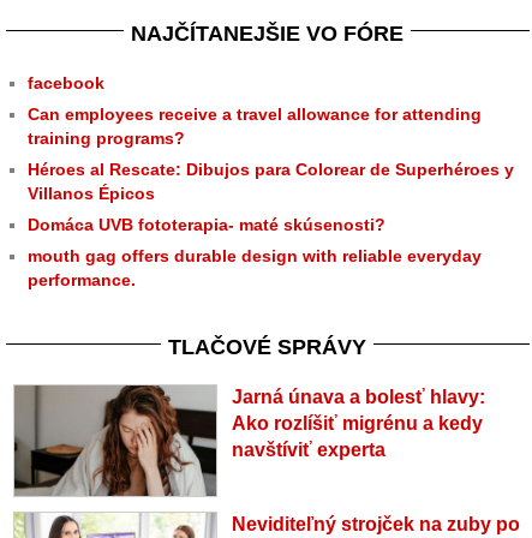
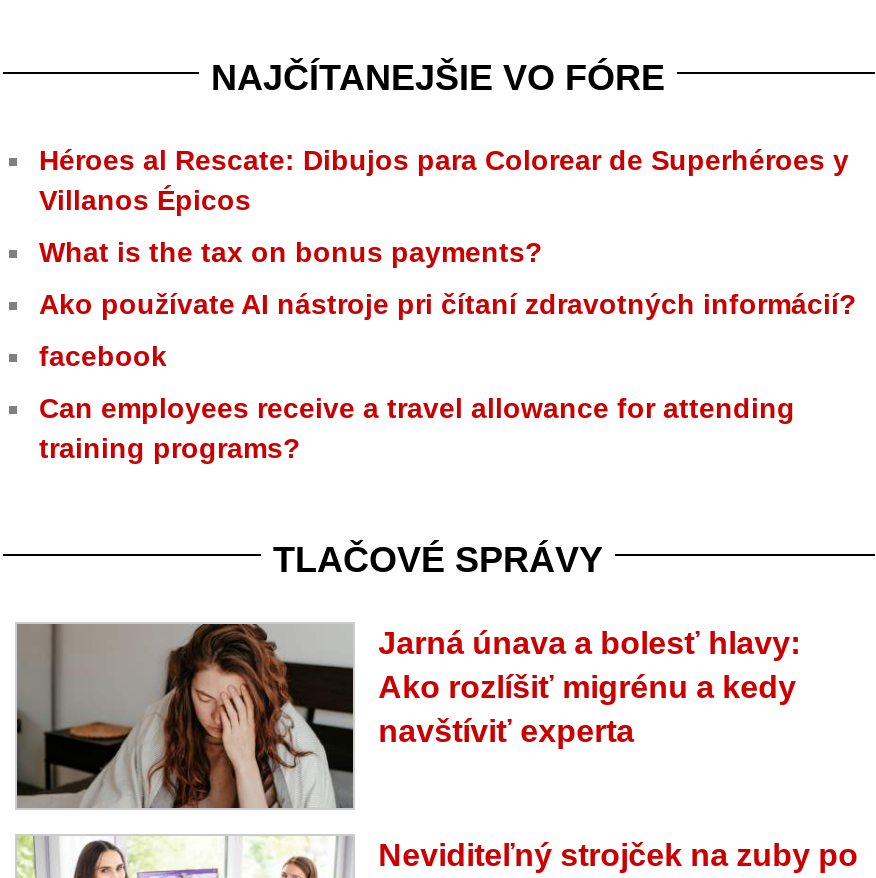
none -> [39,236,857,320] What is the tax on bonus payments? | Ako používate AI nástroje pri čítaní zdravotných informácií?
moved [28,73,482,148] -> [39,340,795,464]: facebook | Can employees receive a travel allowance for attending | training programs?
moved [28,160,514,203] -> [39,144,849,216]: Héroes al Rescate: Dibujos para Colorear de Superhéroes y | Villanos Épicos
[28,215,482,289] Domáca UVB fototerapia- maté skúsenosti? | mouth gag offers durable design with reliable everyday | performance. -> none

